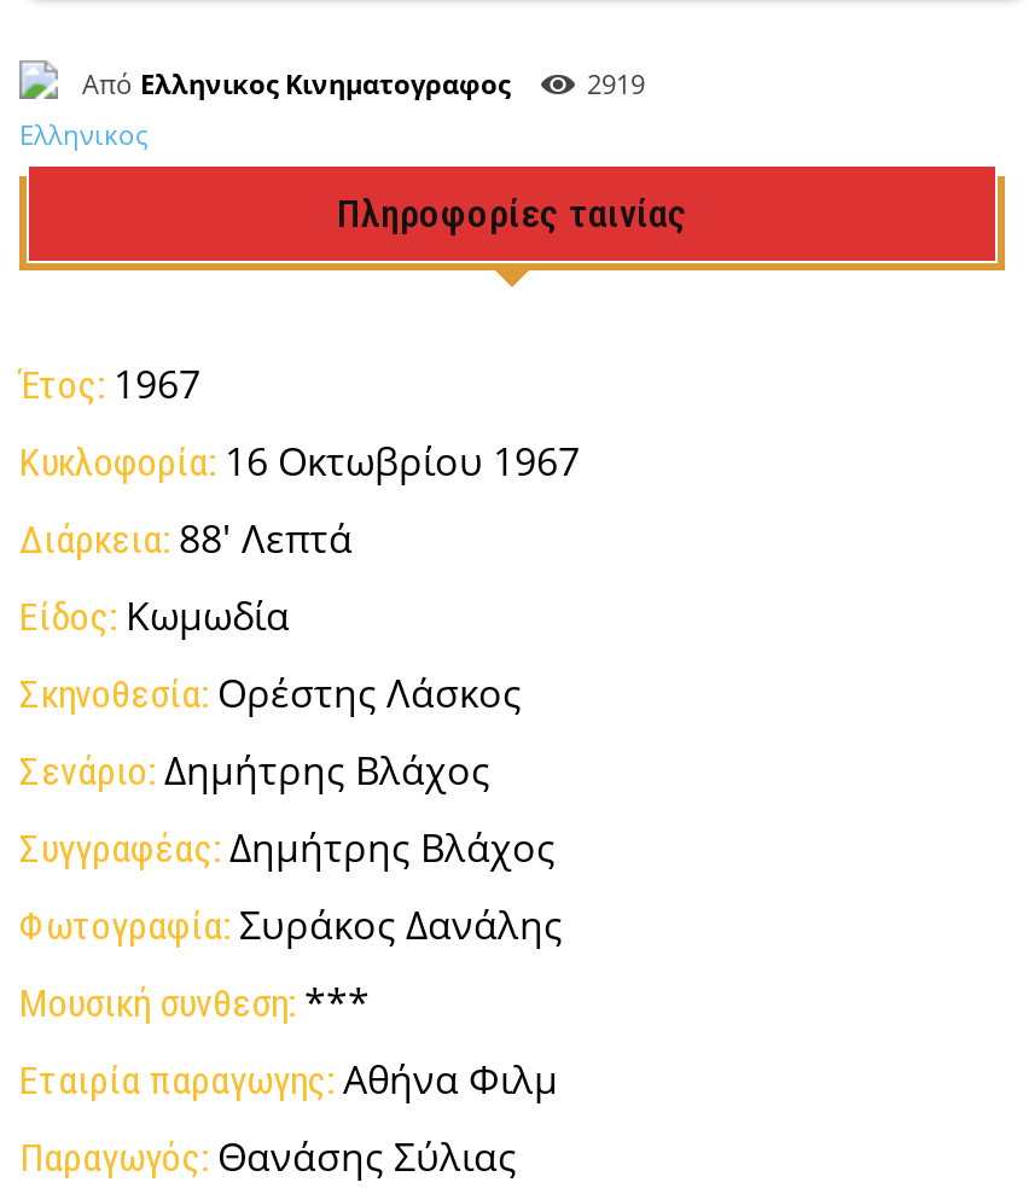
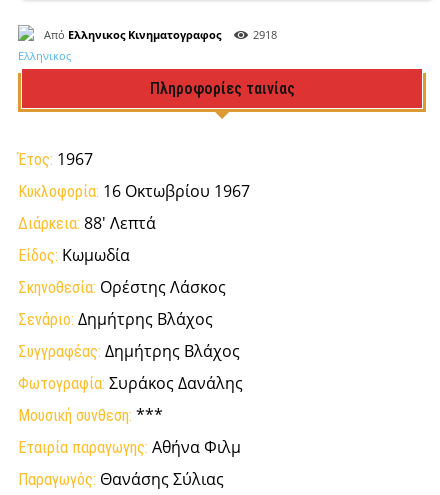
[587,66,645,103] 2919 -> [253,27,277,42] 2918

